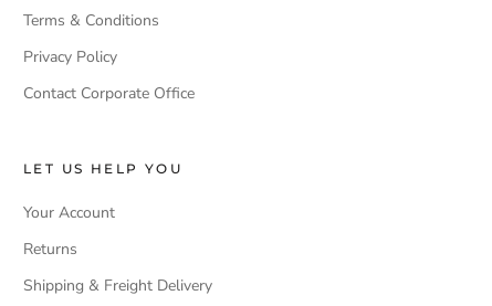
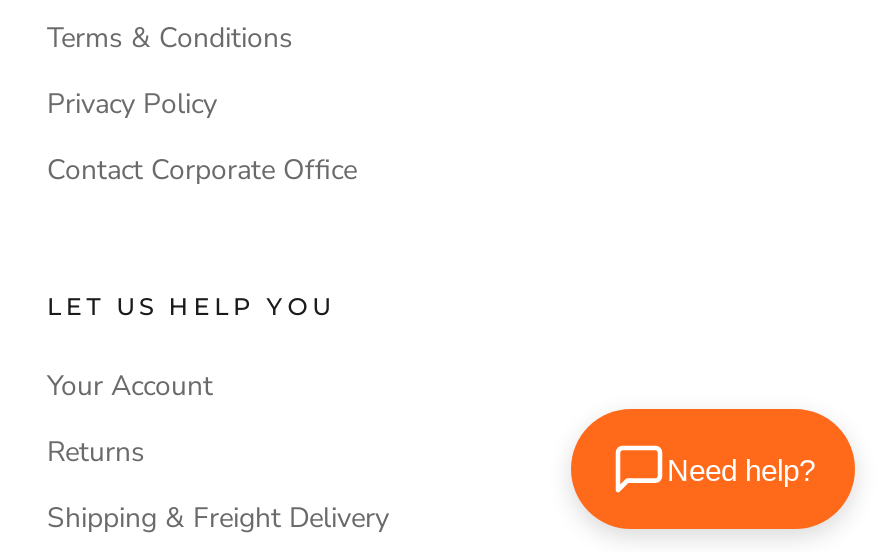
none -> [569,407,857,533] [image]

